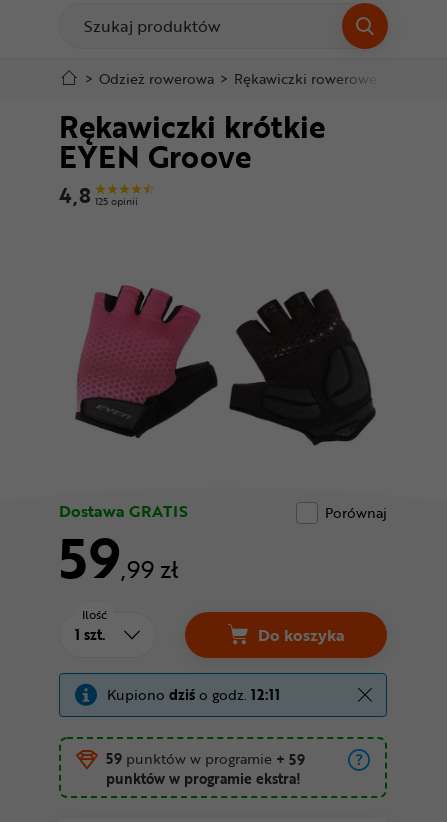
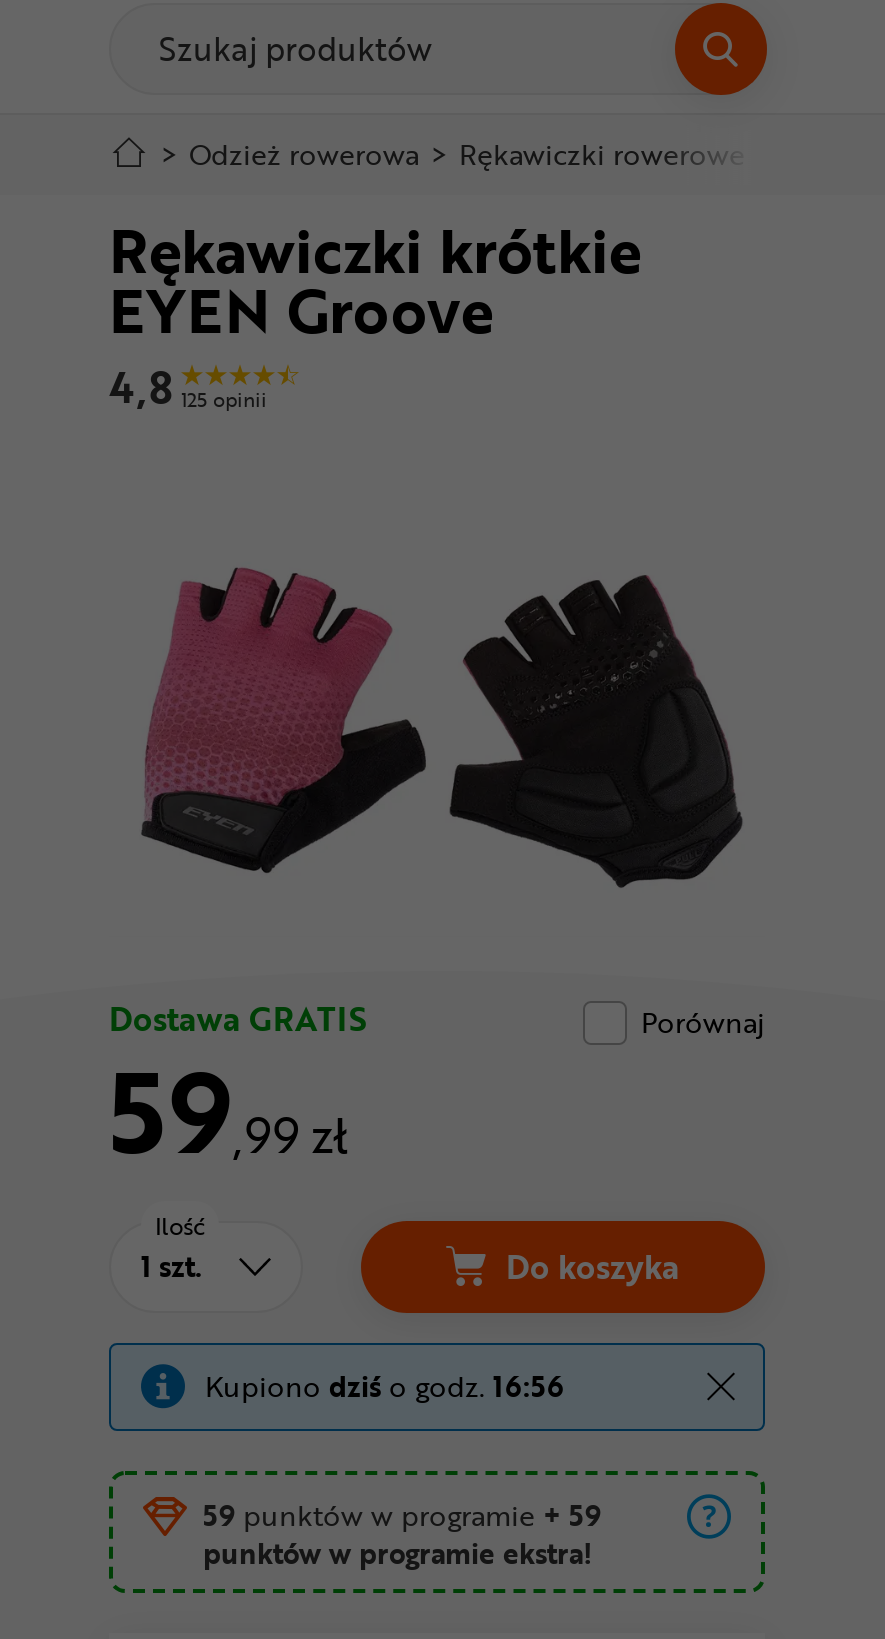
[107,684,280,705] Kupiono dziś o godz. 12:11 -> [205,1365,563,1407] Kupiono dziś o godz. 16:56

